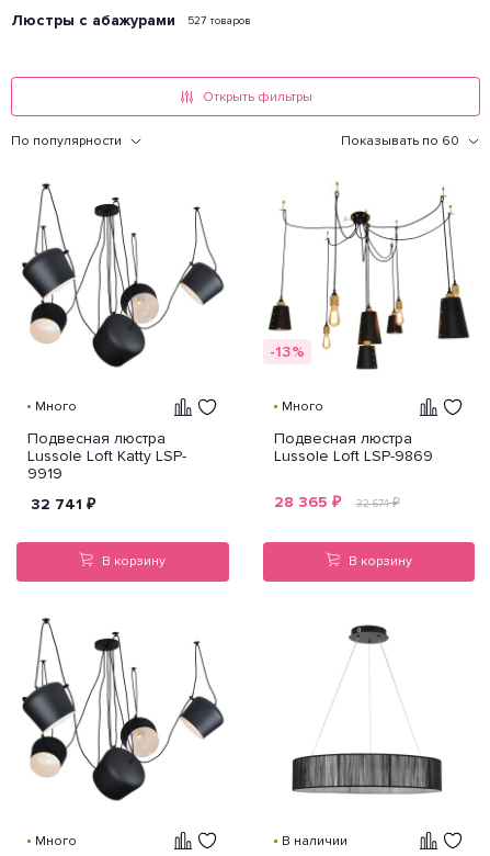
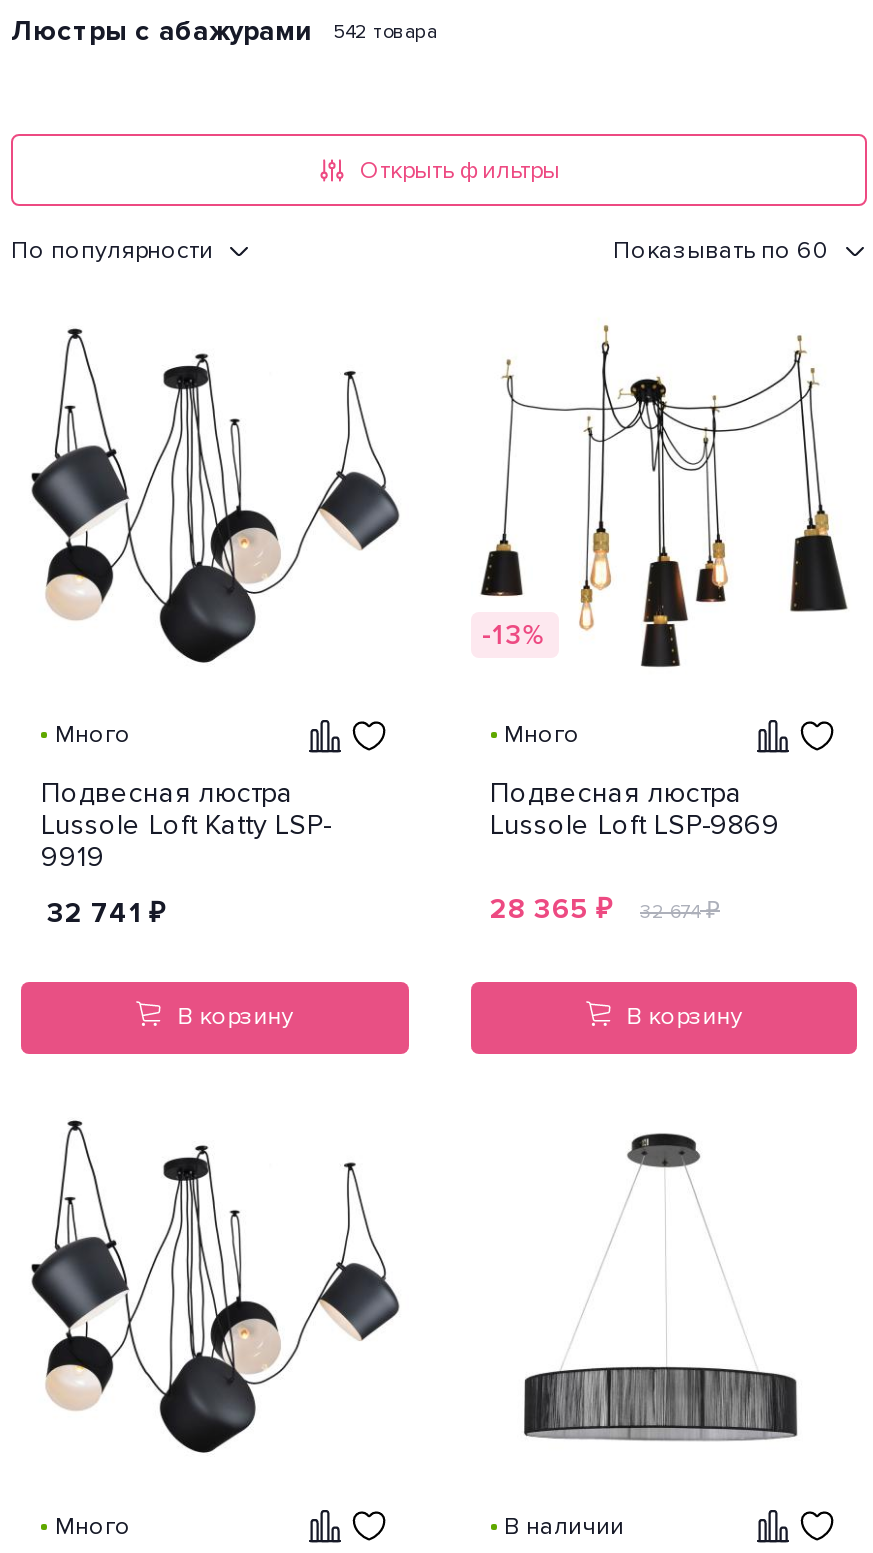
[11,11,251,30] Люстры с абажурами 527 товаров -> [11,14,437,48] Люстры с абажурами 542 товара

